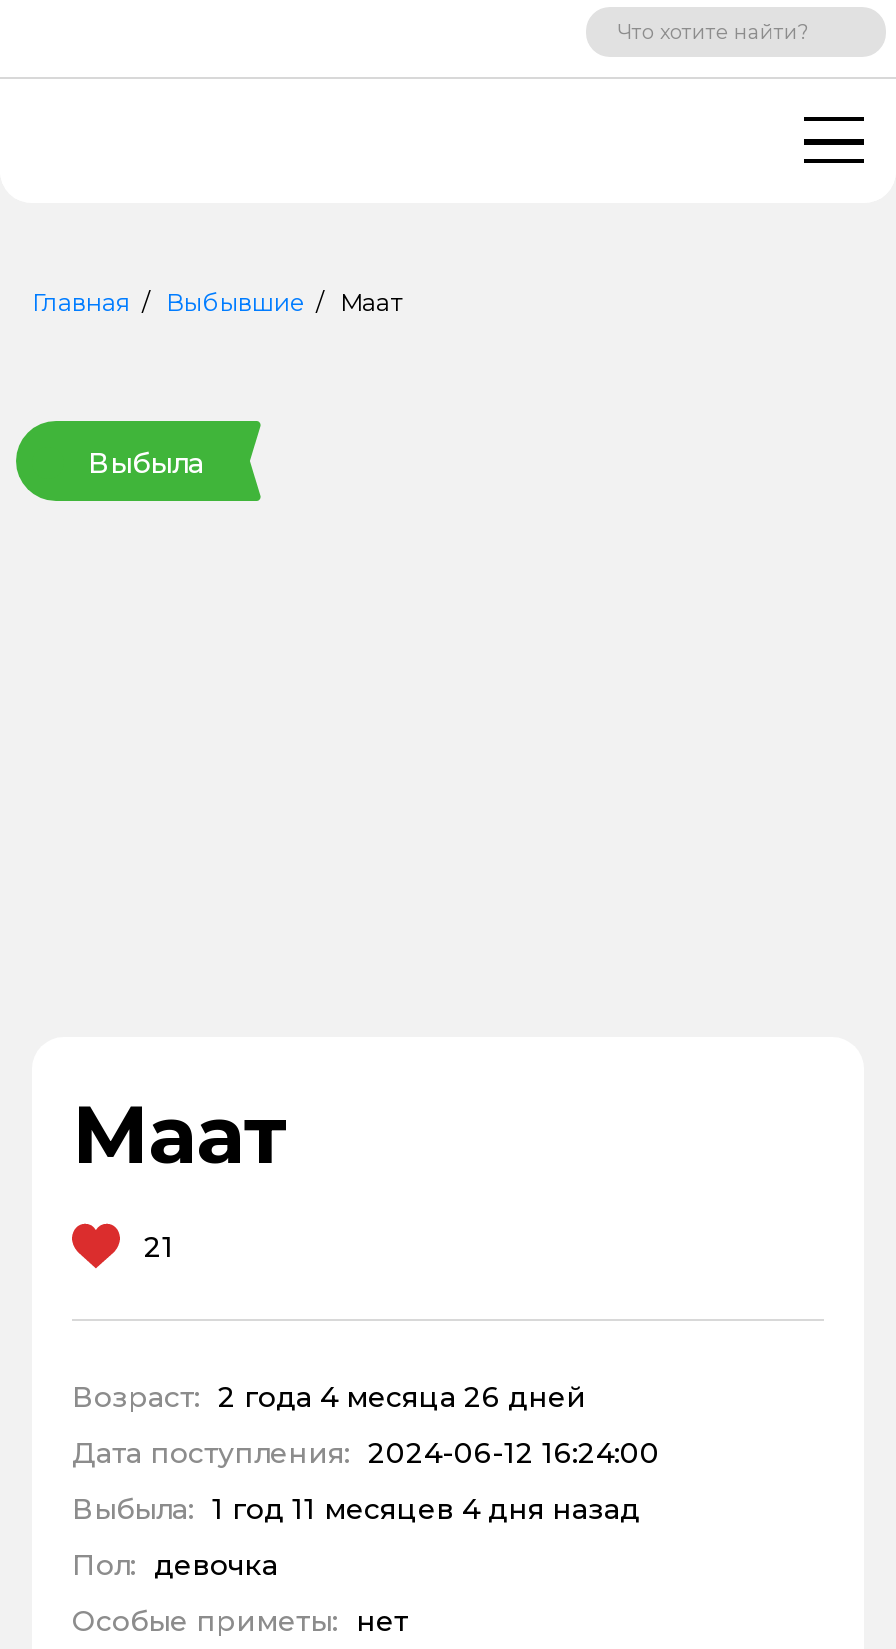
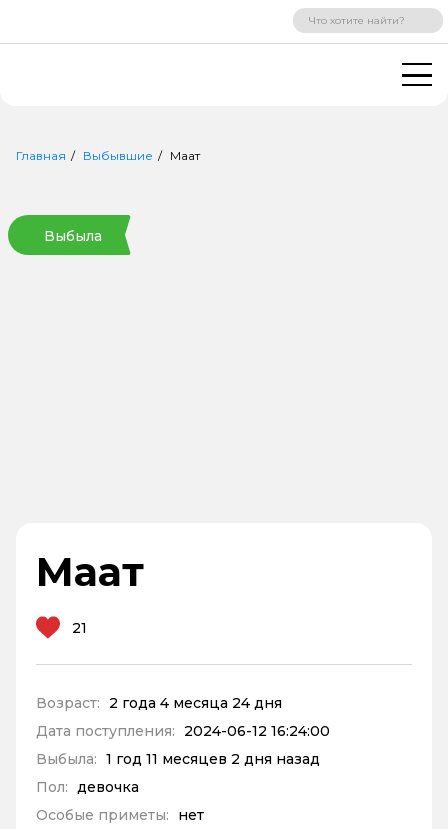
[72,1379,586,1415] Возраст: 2 года 4 месяца 26 дней -> [36,694,282,712] Возраст: 2 года 4 месяца 24 дня
[72,1491,640,1527] Выбыла: 1 год 11 месяцев 4 дня назад -> [36,750,320,768] Выбыла: 1 год 11 месяцев 2 дня назад

